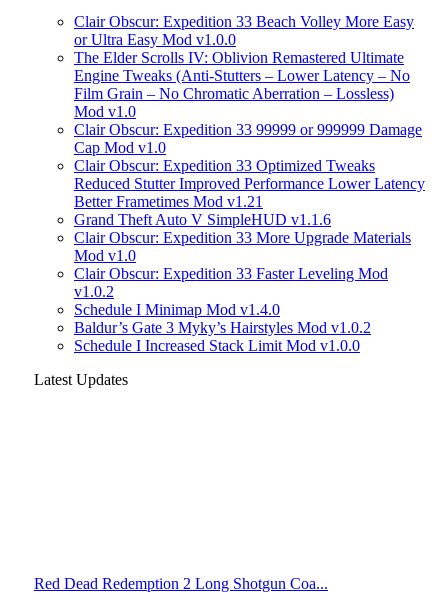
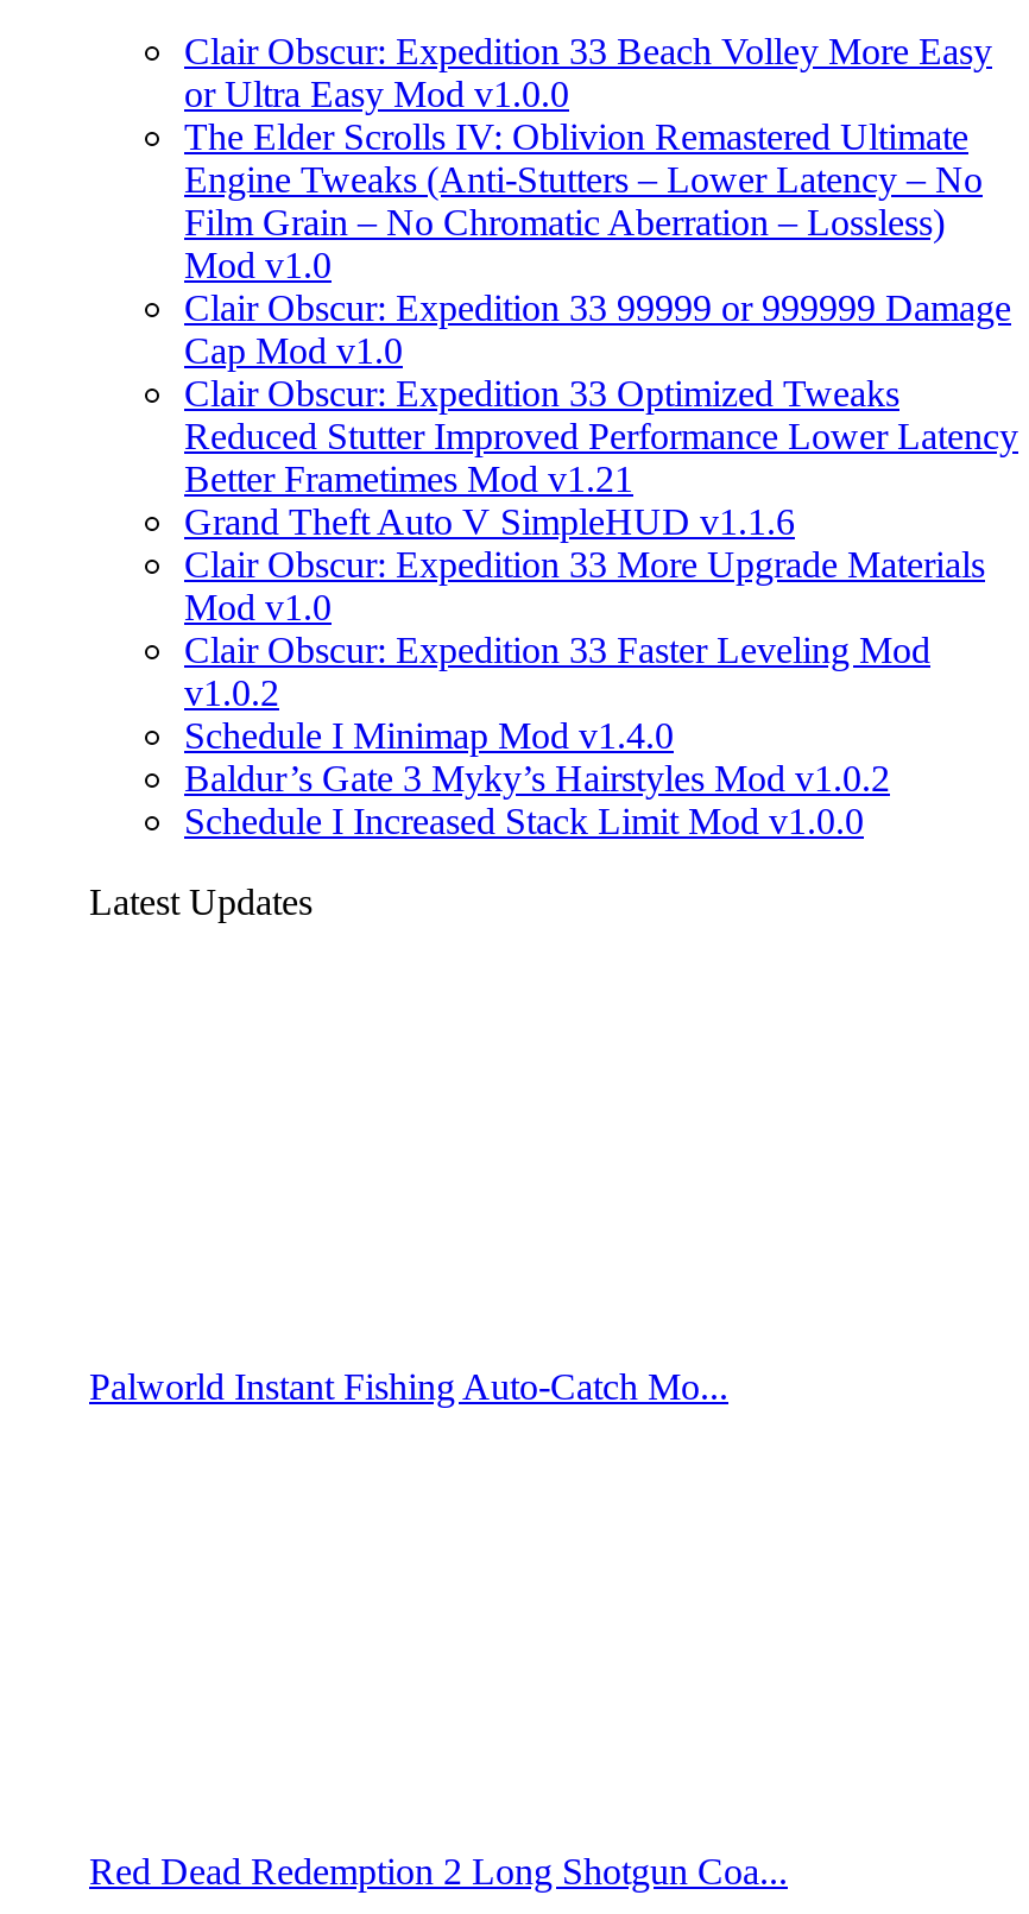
none -> [89,1366,728,1407] Palworld Instant Fishing Auto-Catch Mo...

